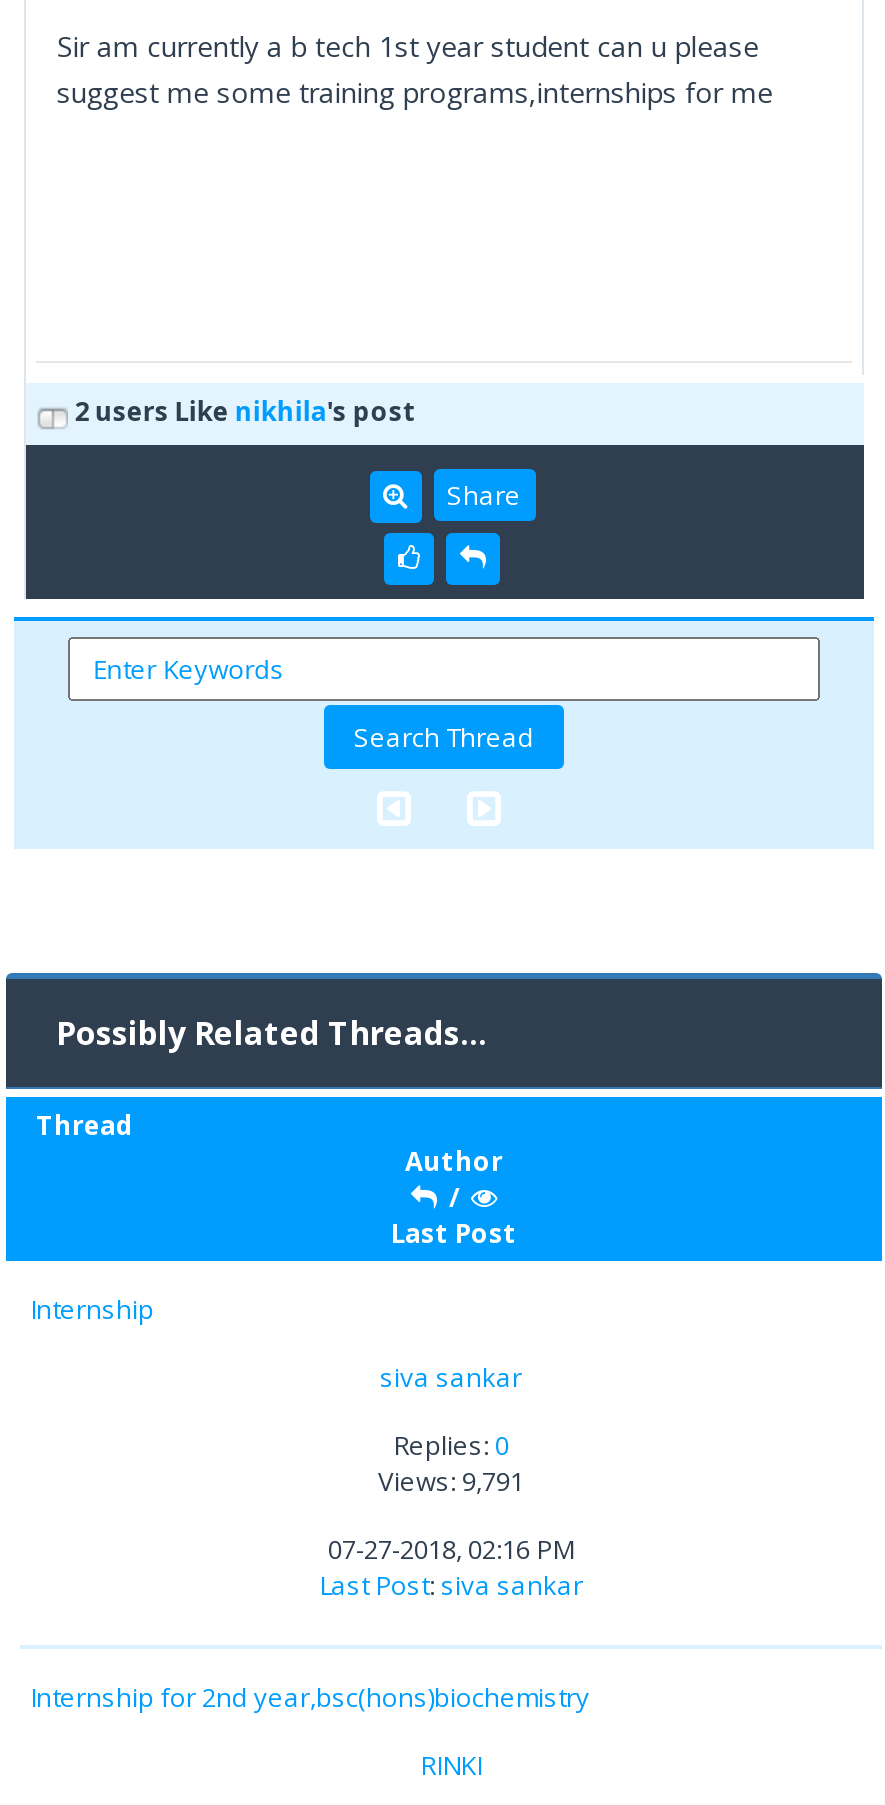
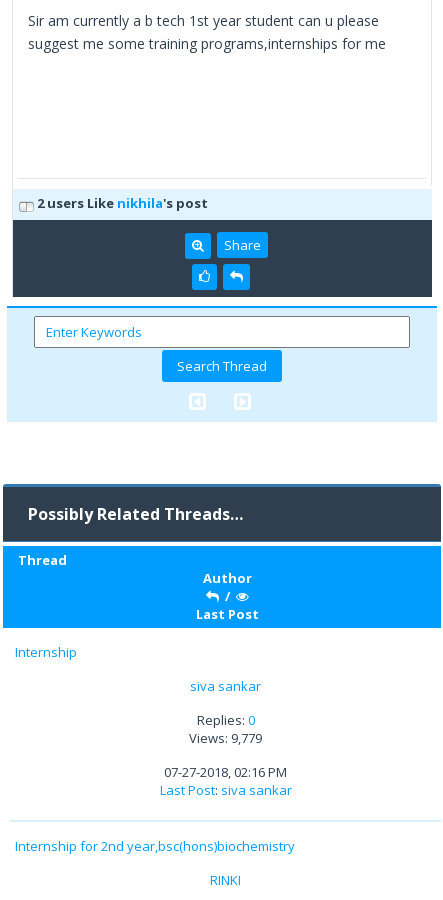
[378,1463,524,1499] Views: 9,791 -> [189,729,262,747] Views: 9,779

